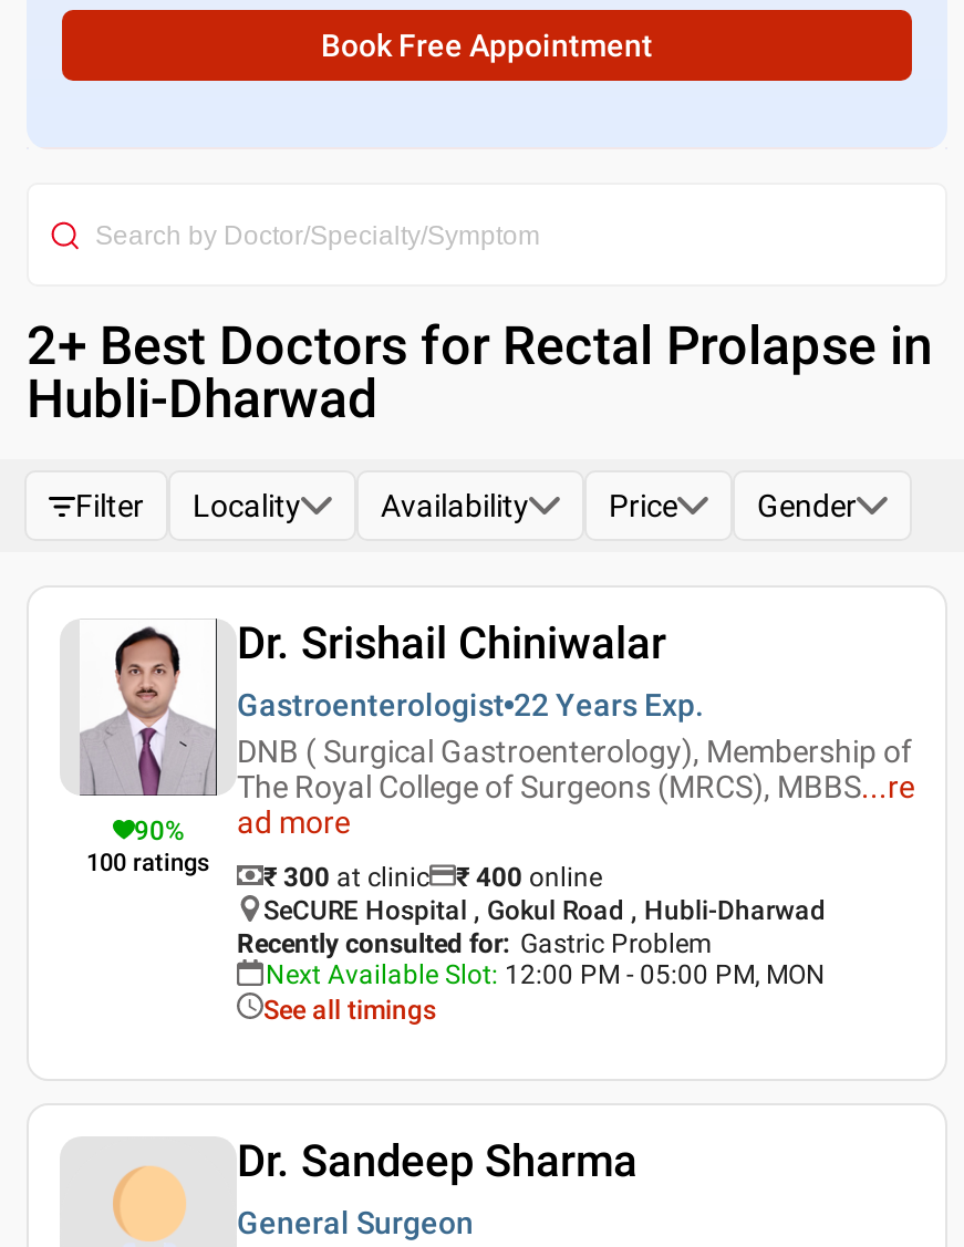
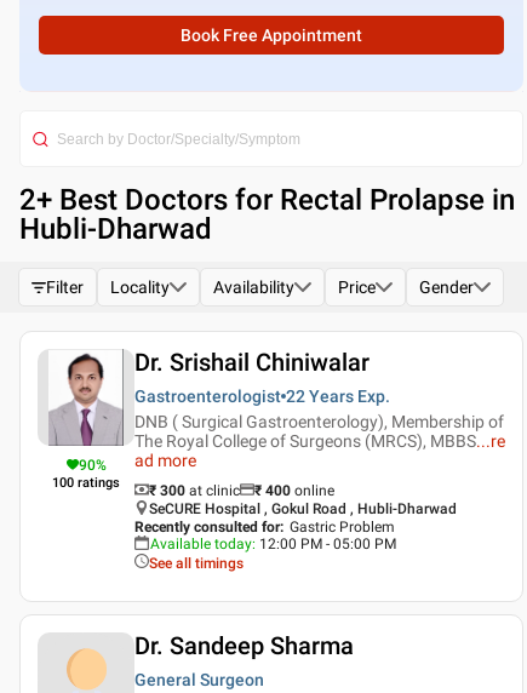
[266,959,826,990] Next Available Slot: 12:00 PM - 05:00 PM, MON -> [150,535,396,552] Available today: 12:00 PM - 05:00 PM

